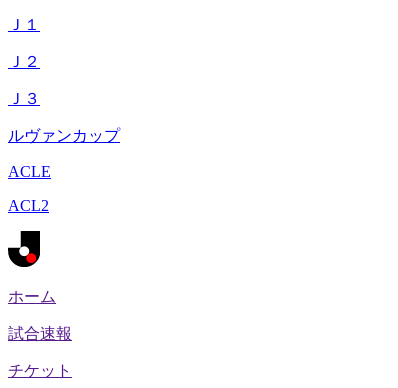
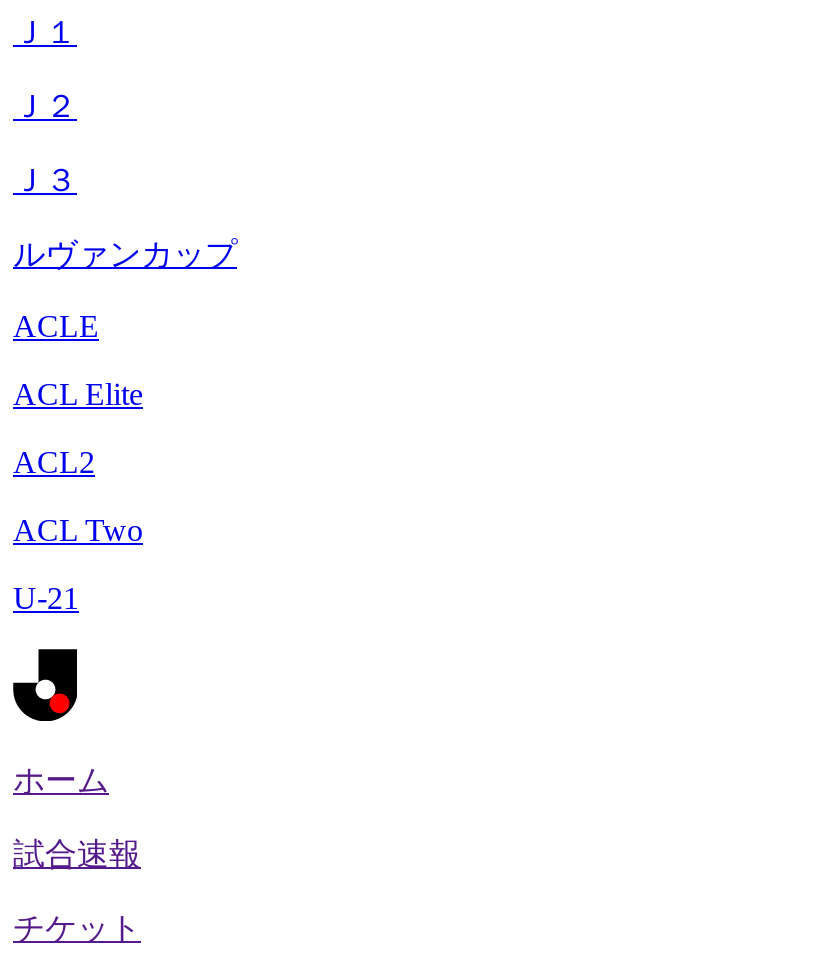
none -> [13,377,143,411] ACL Elite
none -> [13,513,143,615] ACL Two | U-21

